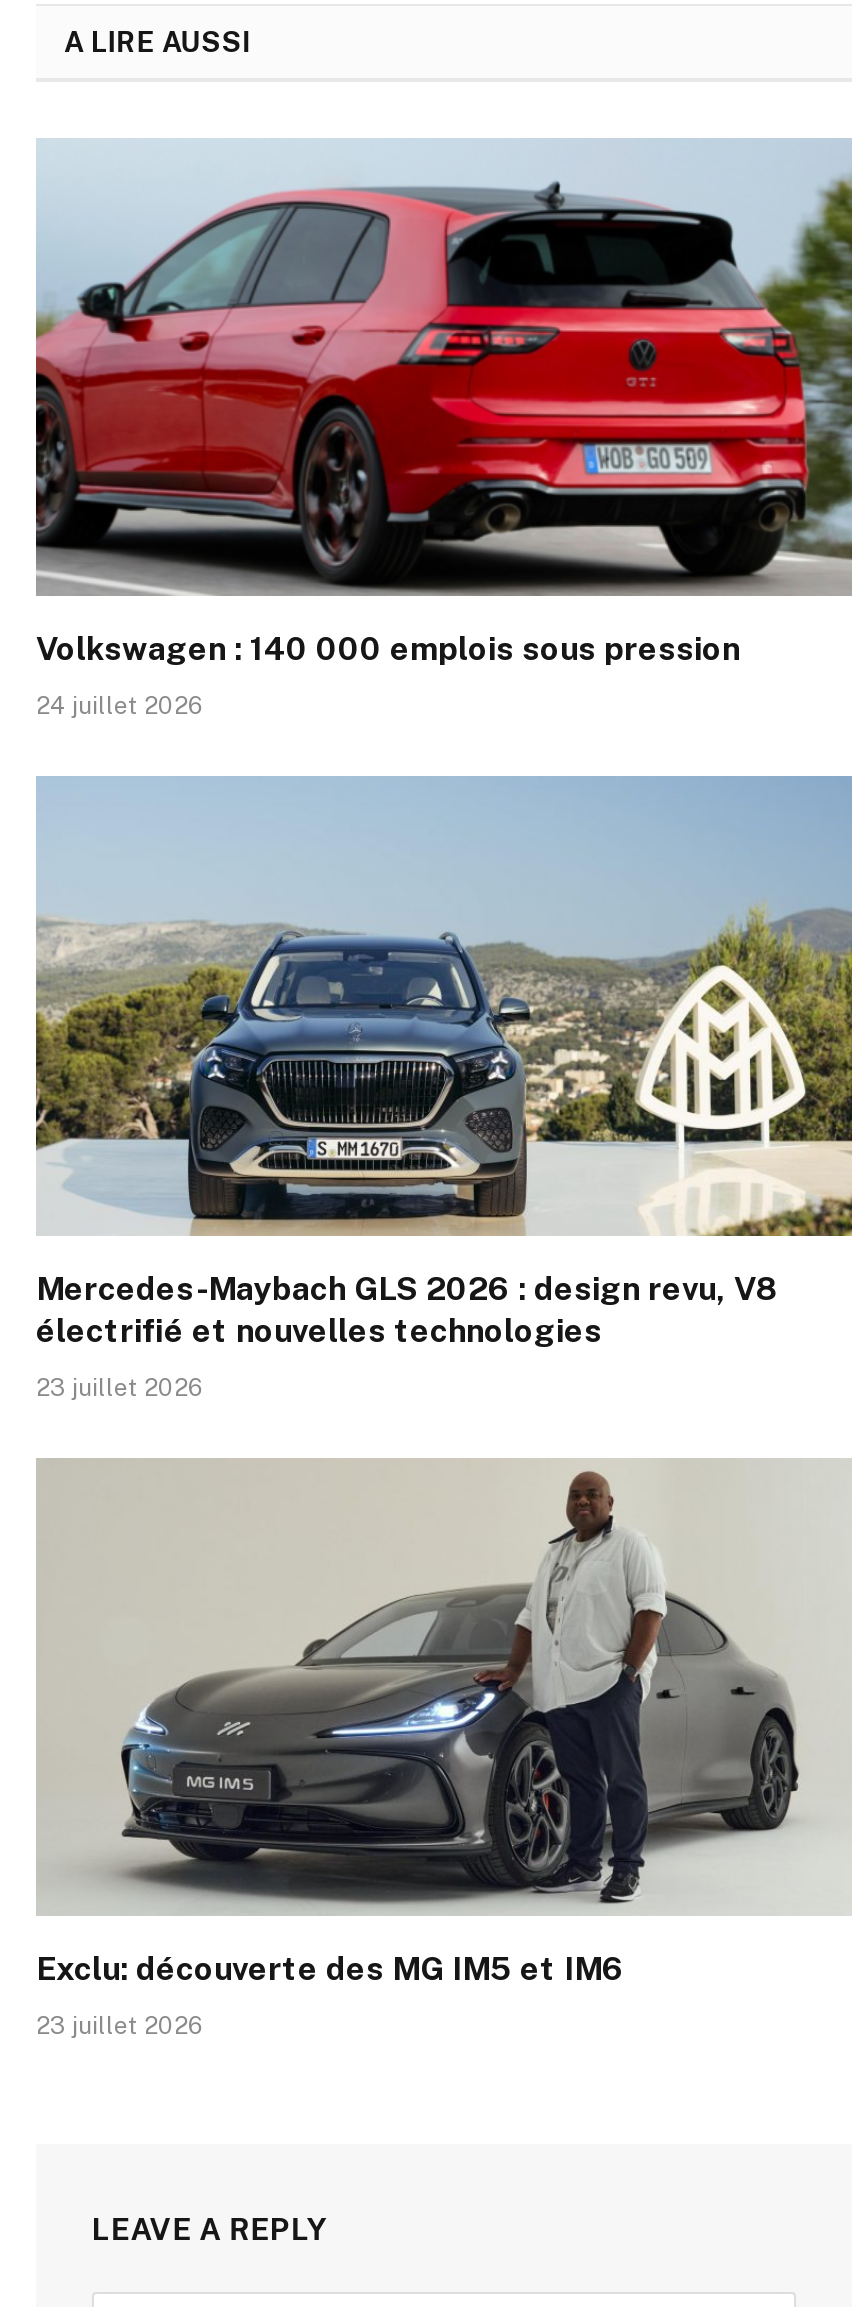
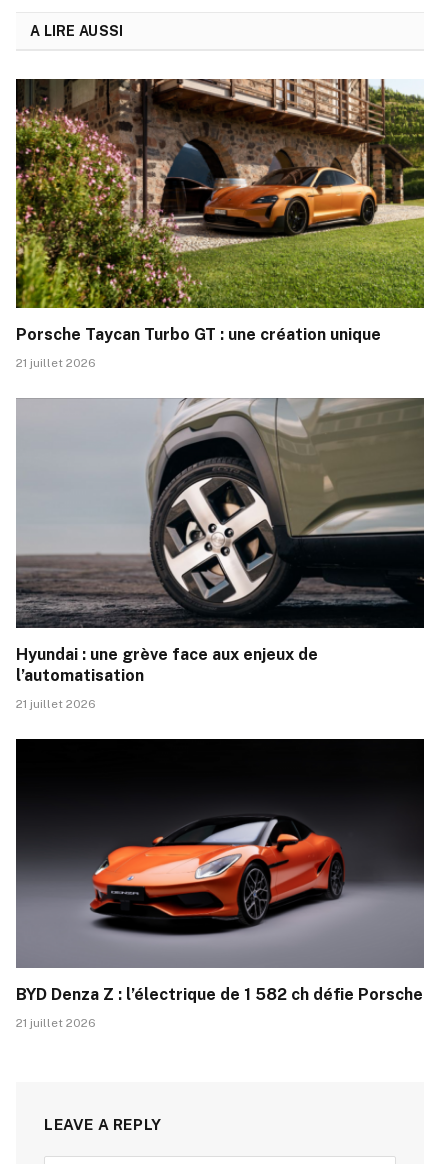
[34,138,854,668] [image] | Volkswagen : 140 000 emplois sous pression -> [15,78,425,344] [image] | Porsche Taycan Turbo GT : une création unique
[36,692,204,720] 24 juillet 2026 -> [16,356,96,370] 21 juillet 2026
[36,776,854,1349] [image] | Mercedes-Maybach GLS 2026 : design revu, V8 | électrifié et nouvelles technologies -> [15,397,425,685] [image] | Hyundai : une grève face aux enjeux de | l’automatisation
[36,1373,204,1401] 23 juillet 2026 -> [16,697,96,711] 21 juillet 2026
[36,1458,852,1988] [image] | Exclu: découverte des MG IM5 et IM6 -> [15,738,425,1004] [image] | BYD Denza Z : l’électrique de 1 582 ch défie Porsche
[36,2012,204,2040] 23 juillet 2026 -> [16,1016,96,1030] 21 juillet 2026

